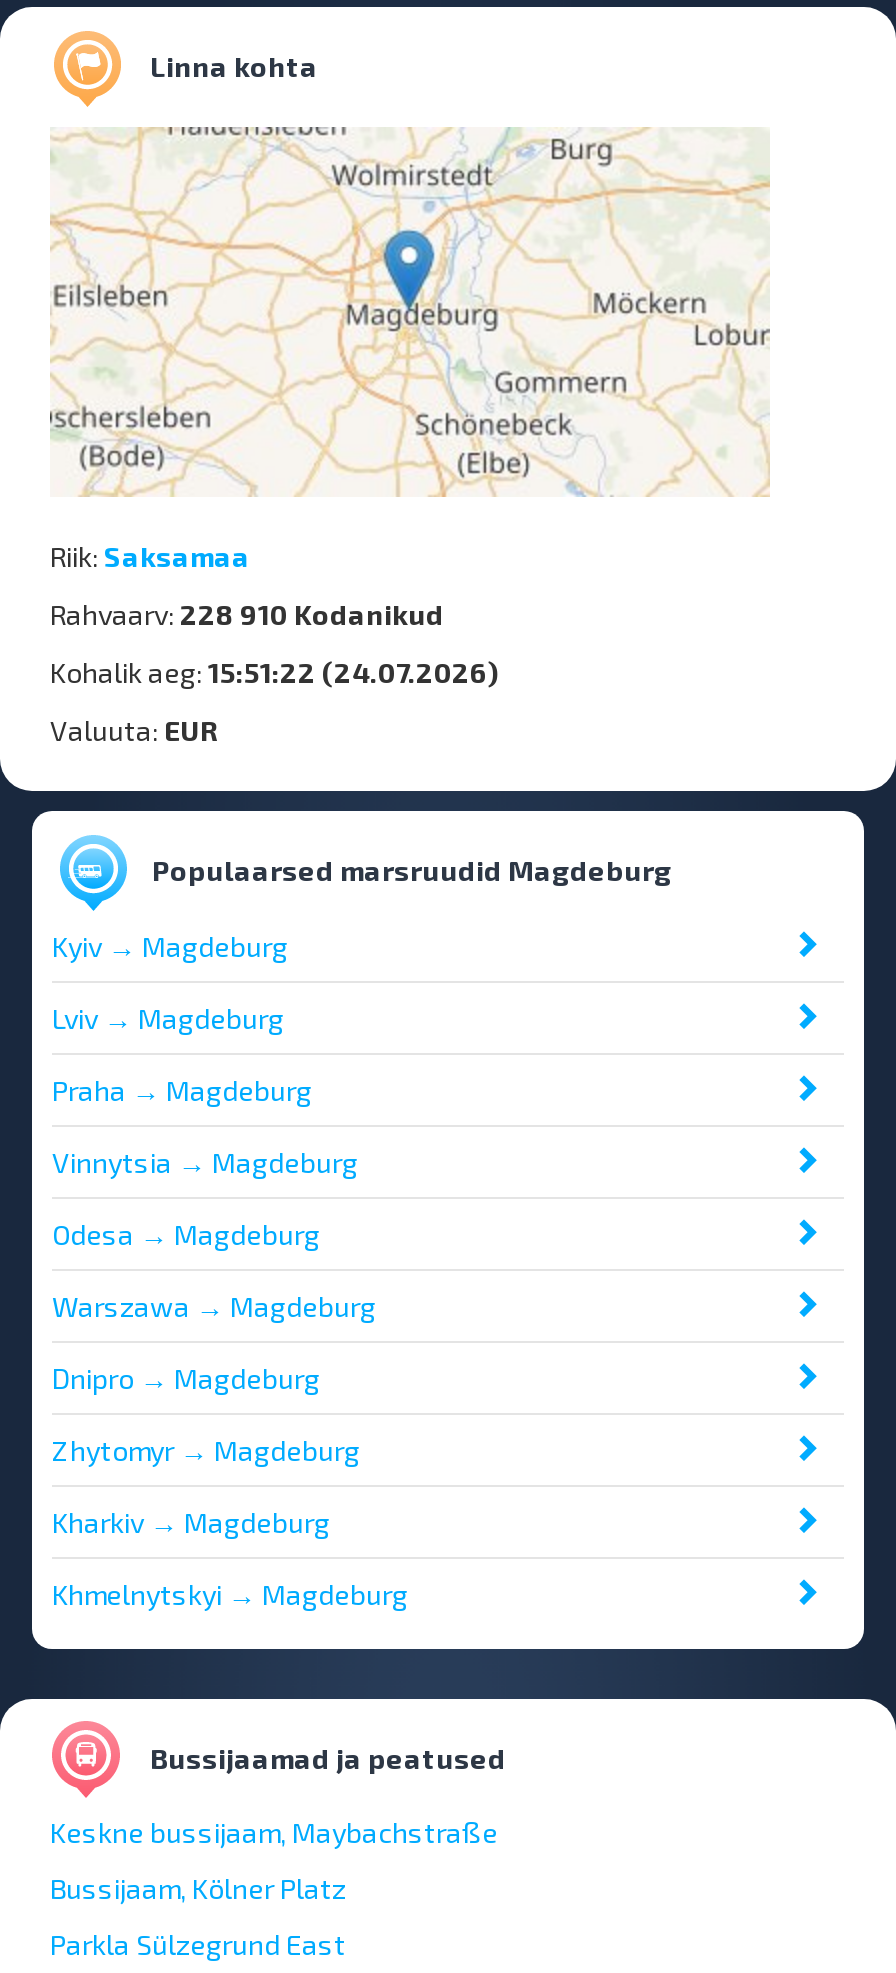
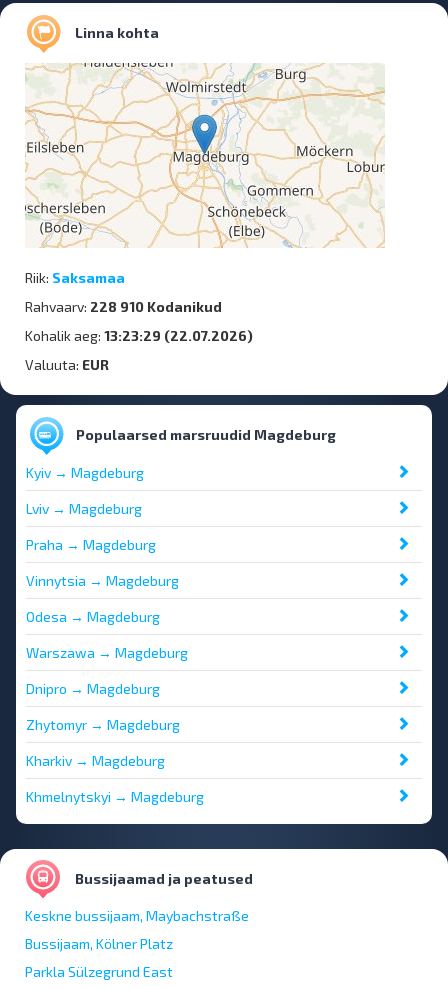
[50,655,500,689] Kohalik aeg: 15:51:22 (24.07.2026) -> [25,327,253,344] Kohalik aeg: 13:23:29 (22.07.2026)

